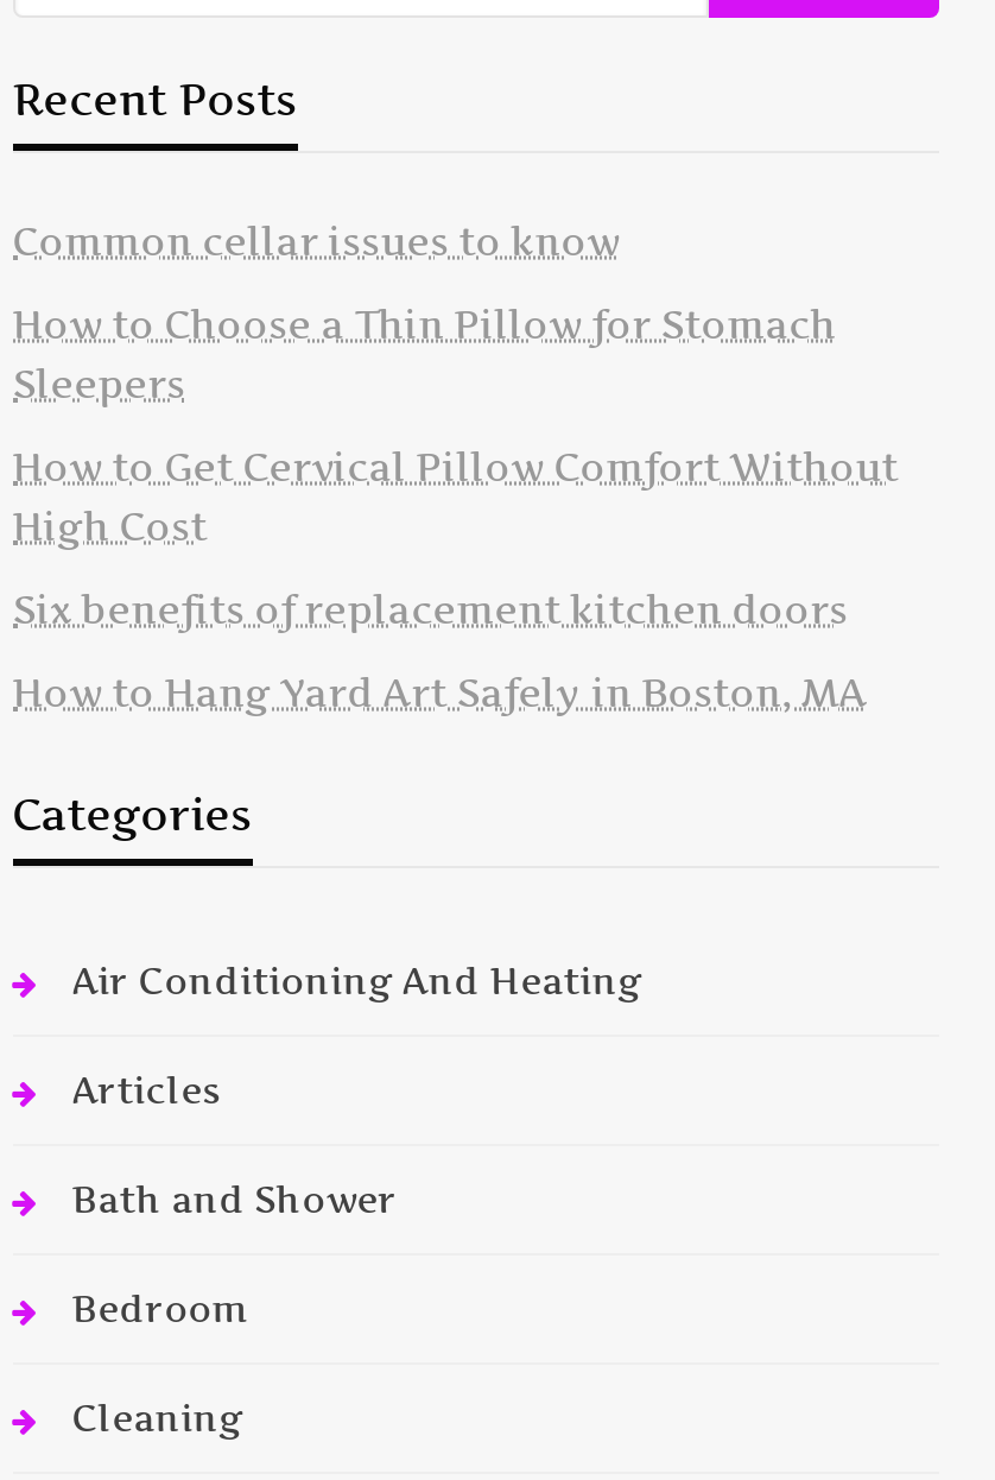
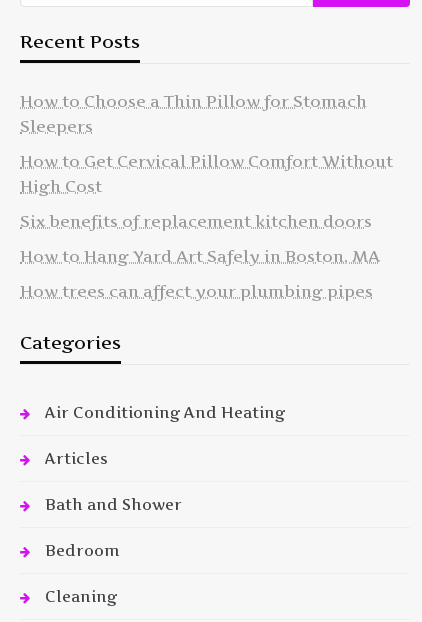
[12,217,620,265] Common cellar issues to know -> none
moved [12,301,898,716] -> [20,91,393,266]: How to Choose a Thin Pillow for Stomach | Sleepers | How to Get Cervical Pillow Comfort Without | High Cost | Six benefits of replacement kitchen doors | How to Hang Yard Art Safely in Boston, MA
none -> [20,281,373,301] How trees can affect your plumbing pipes

